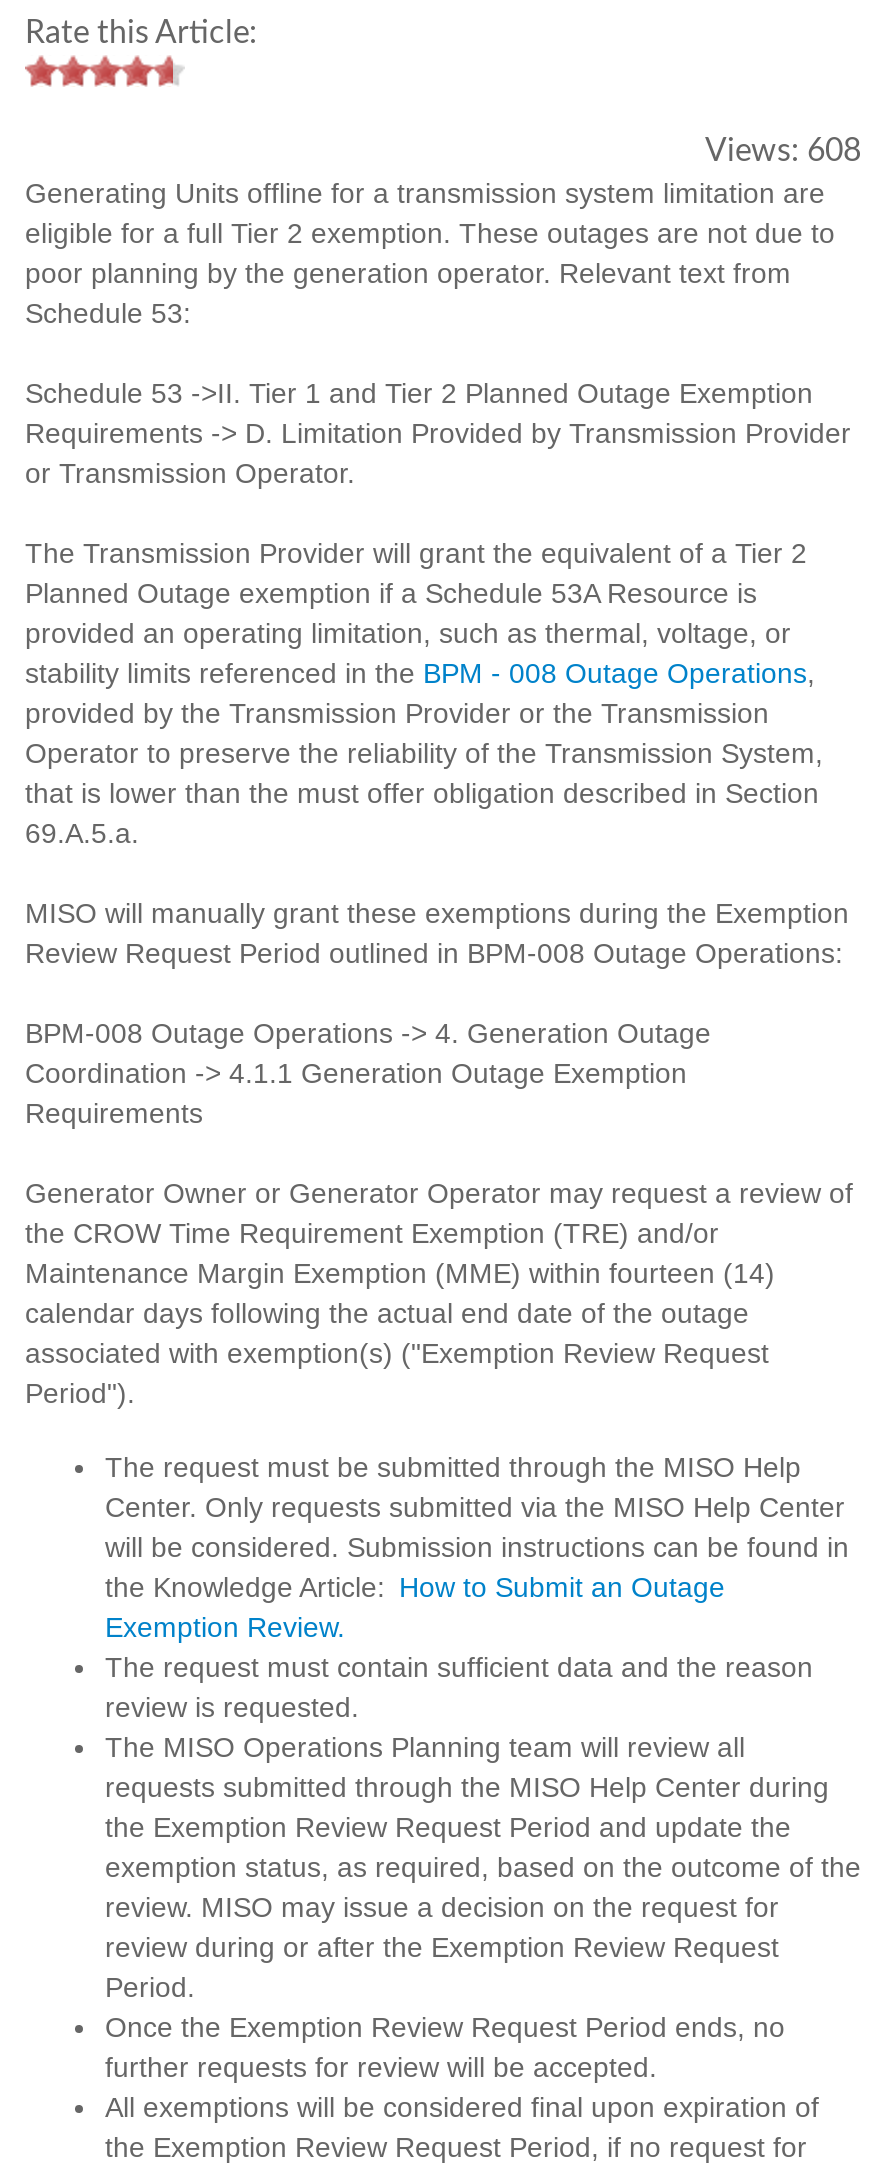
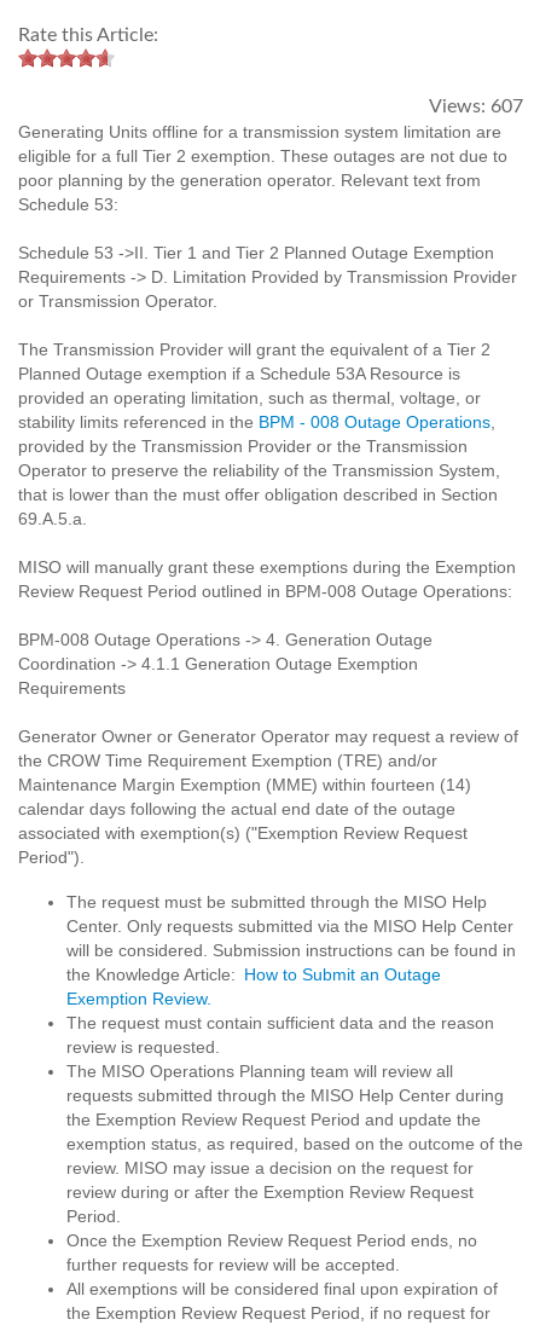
[705,134,861,166] Views: 608 -> [429,96,523,115] Views: 607

